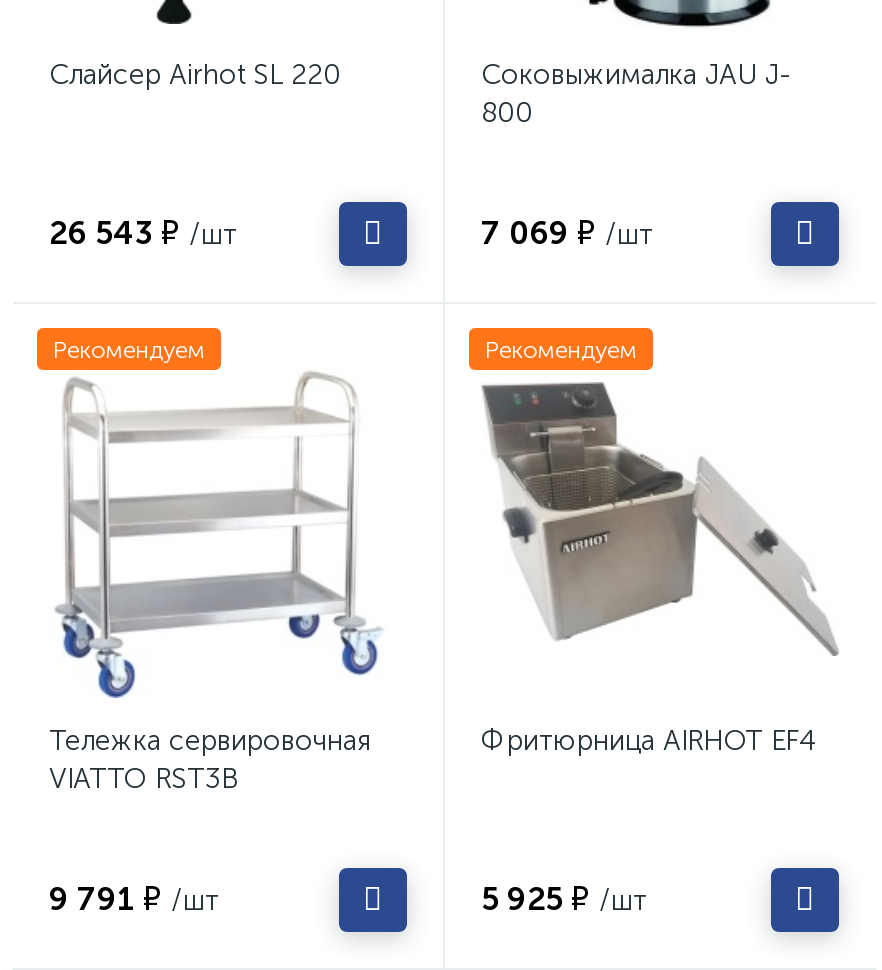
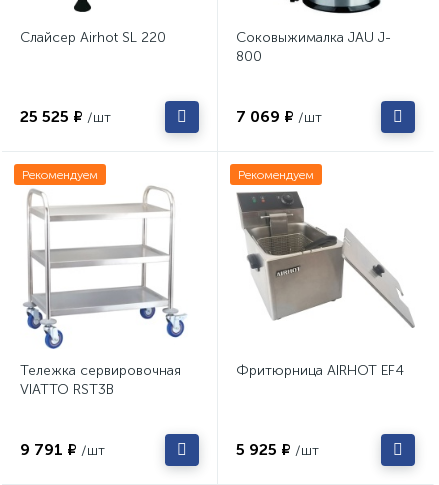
[49,214,237,252] 26 543 ₽ /шт -> [20,107,111,126] 25 525 ₽ /шт

